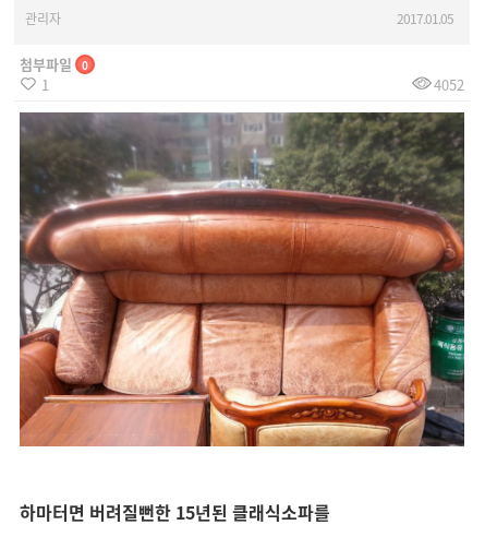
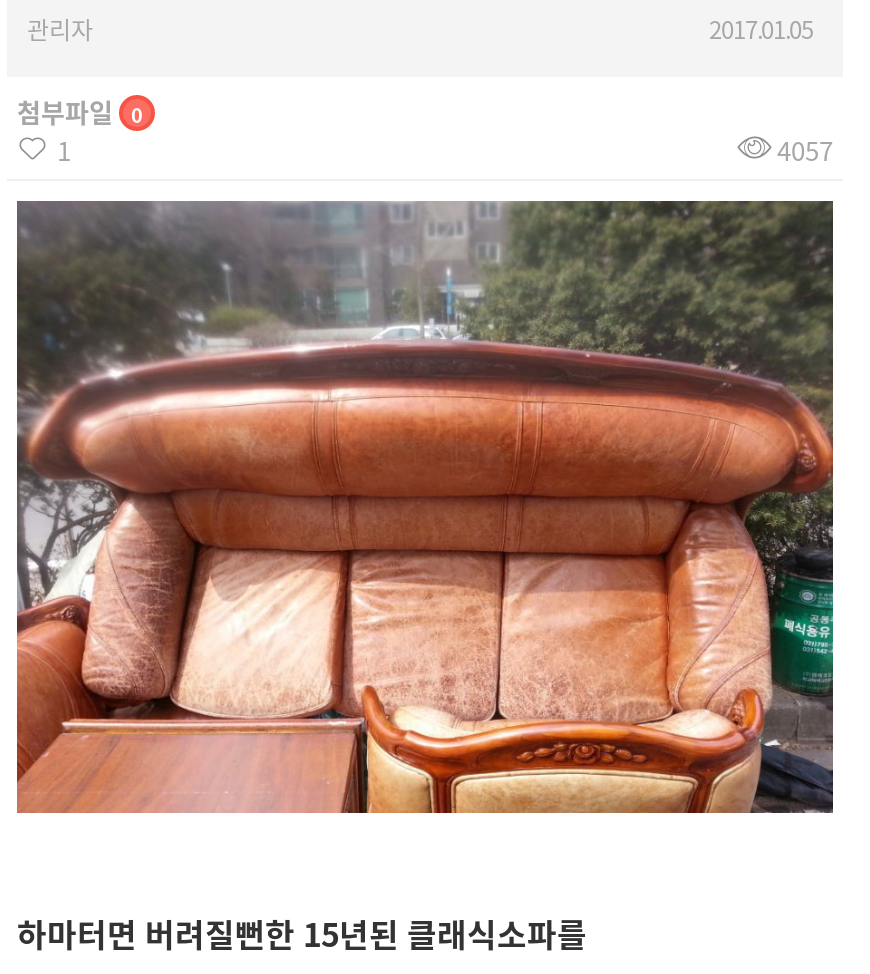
[434,74,464,95] 4052 -> [777,131,833,169] 4057

